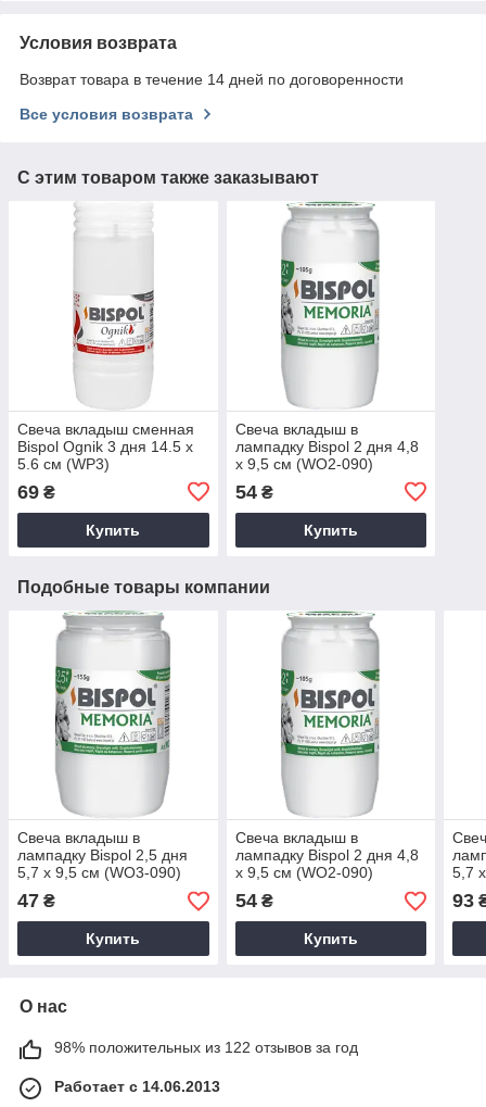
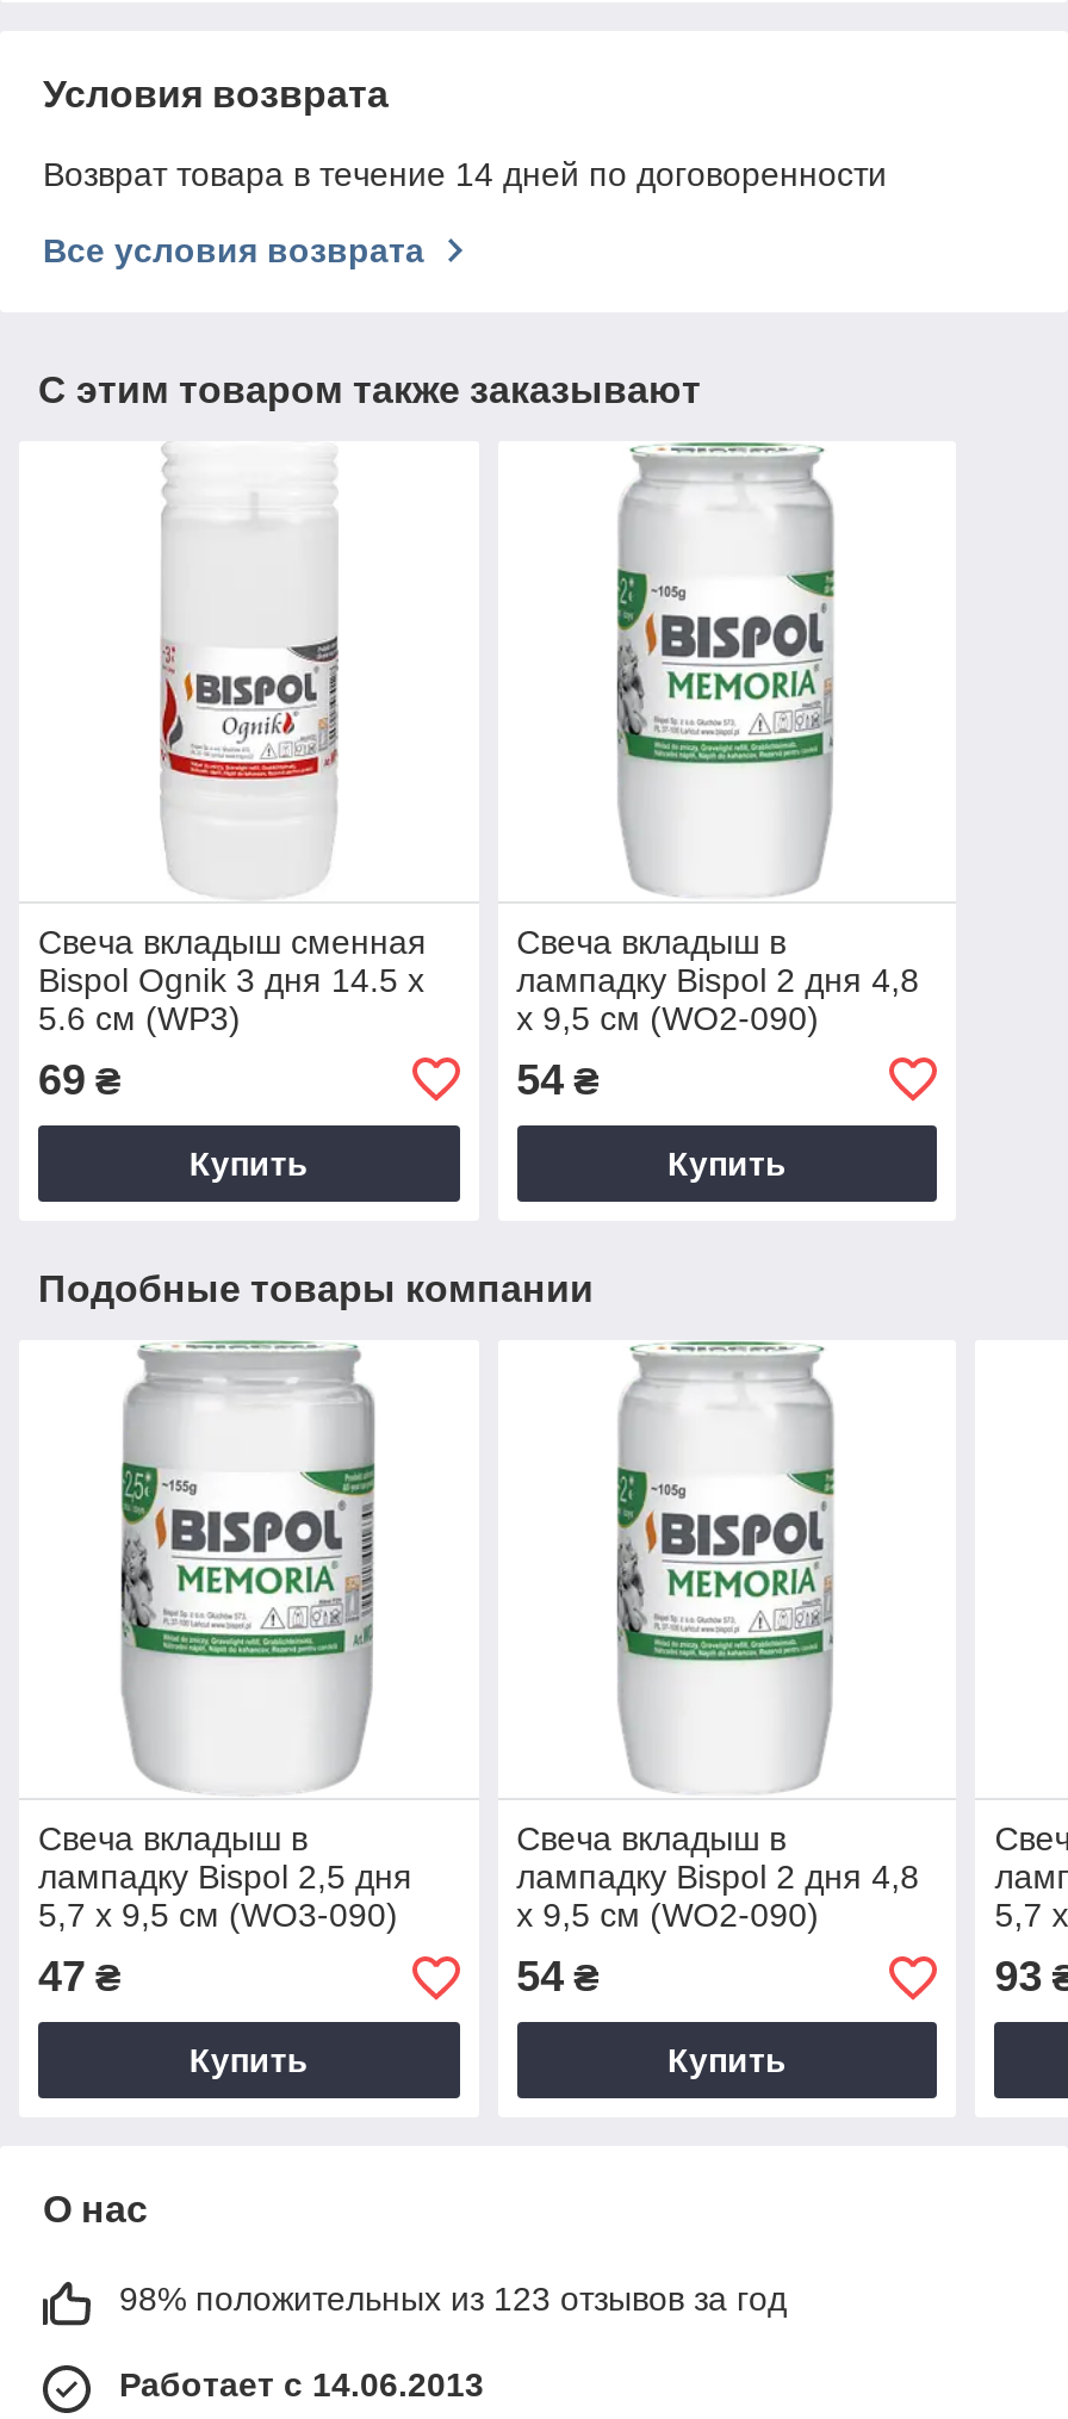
[54,1039,358,1056] 98% положительных из 122 отзывов за год -> [119,2280,787,2319] 98% положительных из 123 отзывов за год

